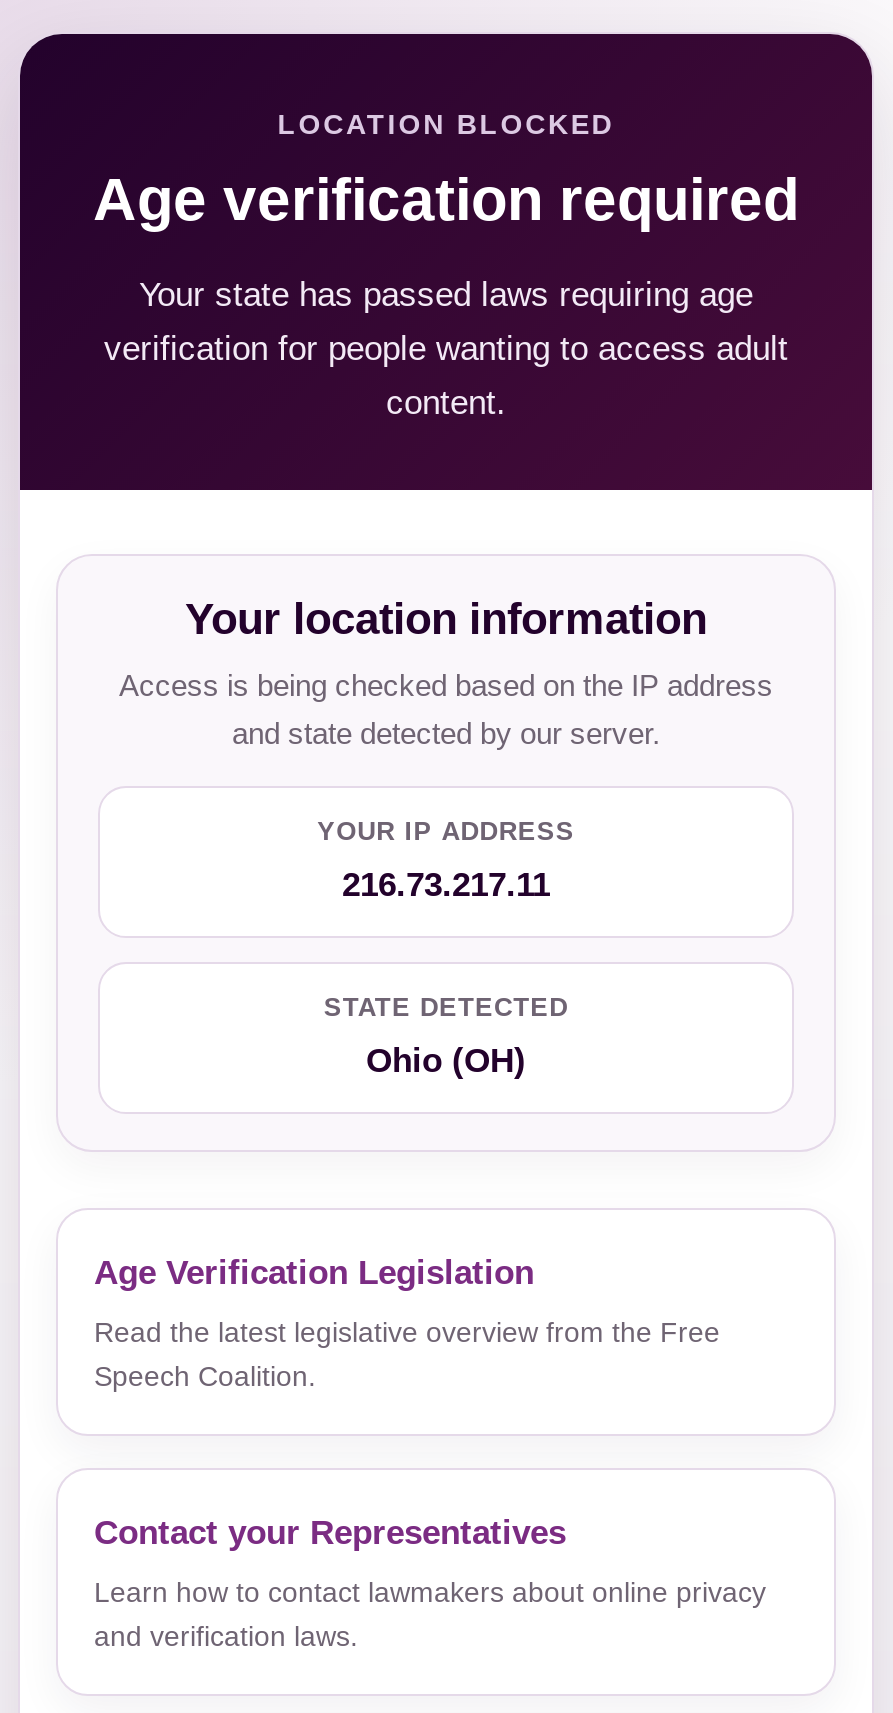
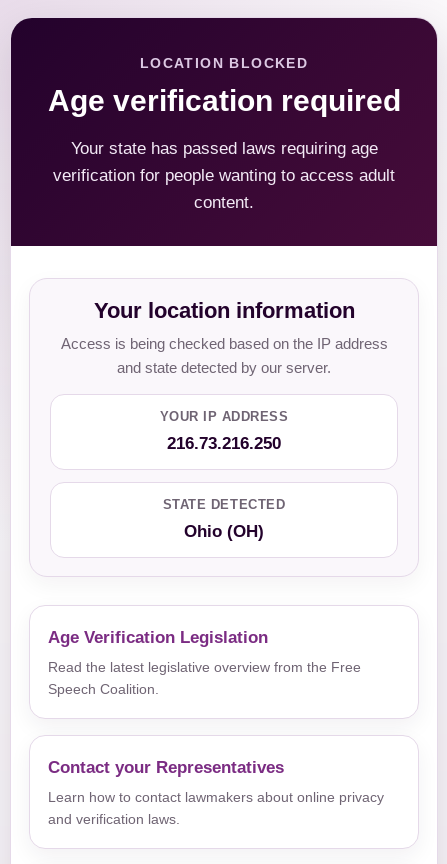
[342,866,550,904] 216.73.217.11 -> [167,434,281,453] 216.73.216.250

